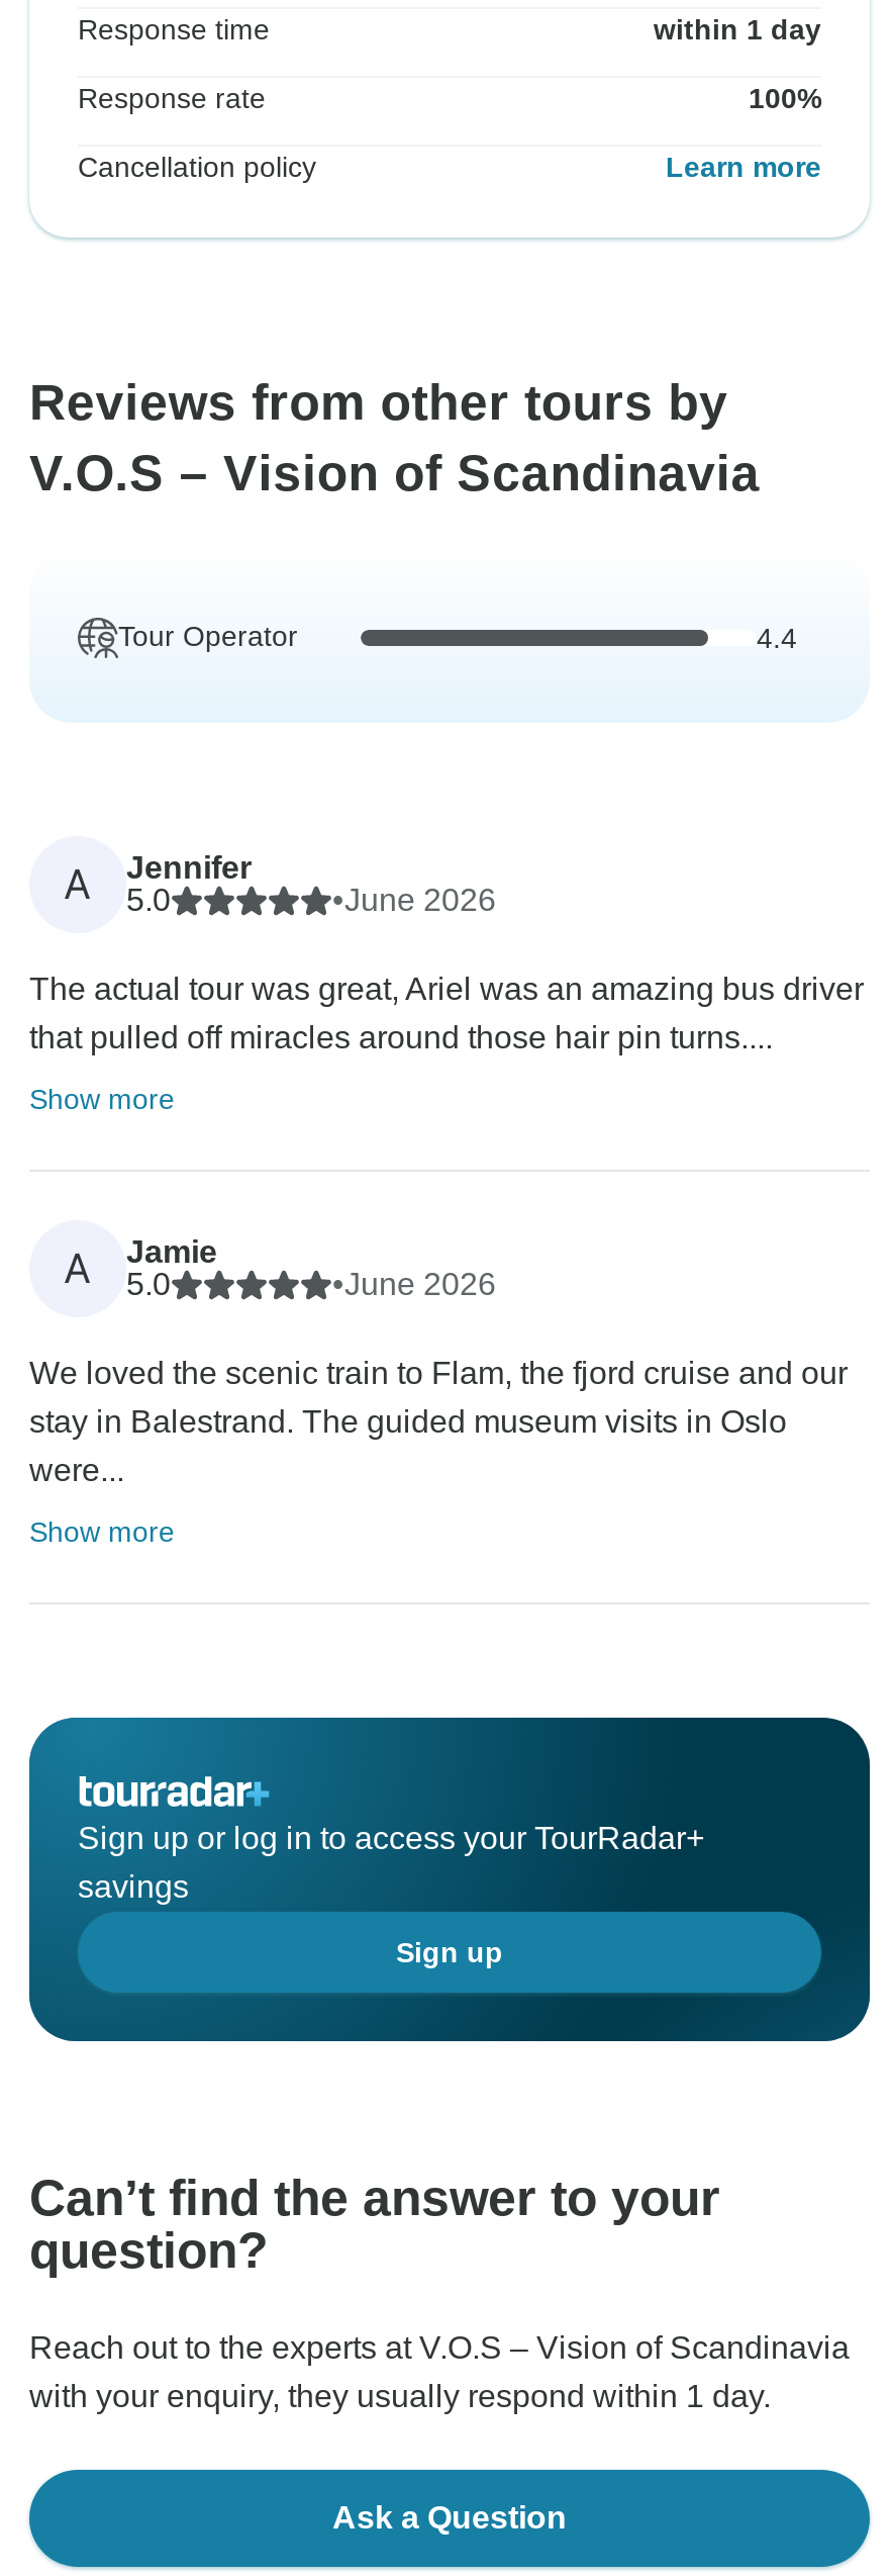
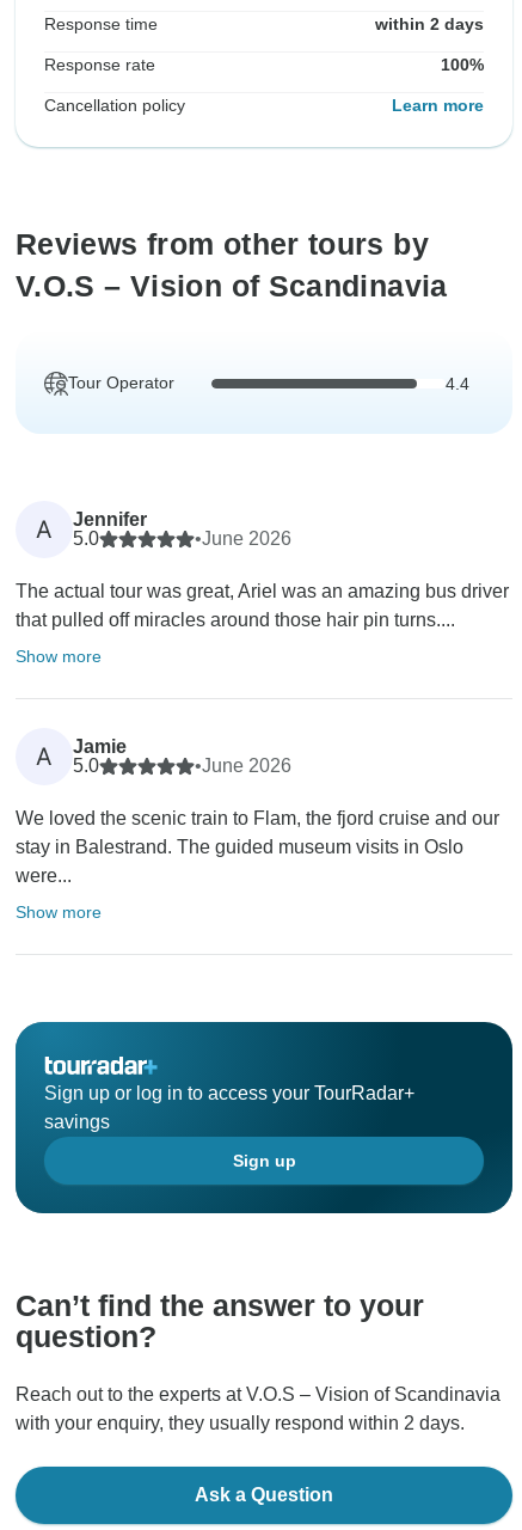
[654,14,821,46] within 1 day -> [375,15,484,34] within 2 days
[29,2379,771,2413] with your enquiry, they usually respond within 1 day. -> [16,1413,465,1433] with your enquiry, they usually respond within 2 days.

